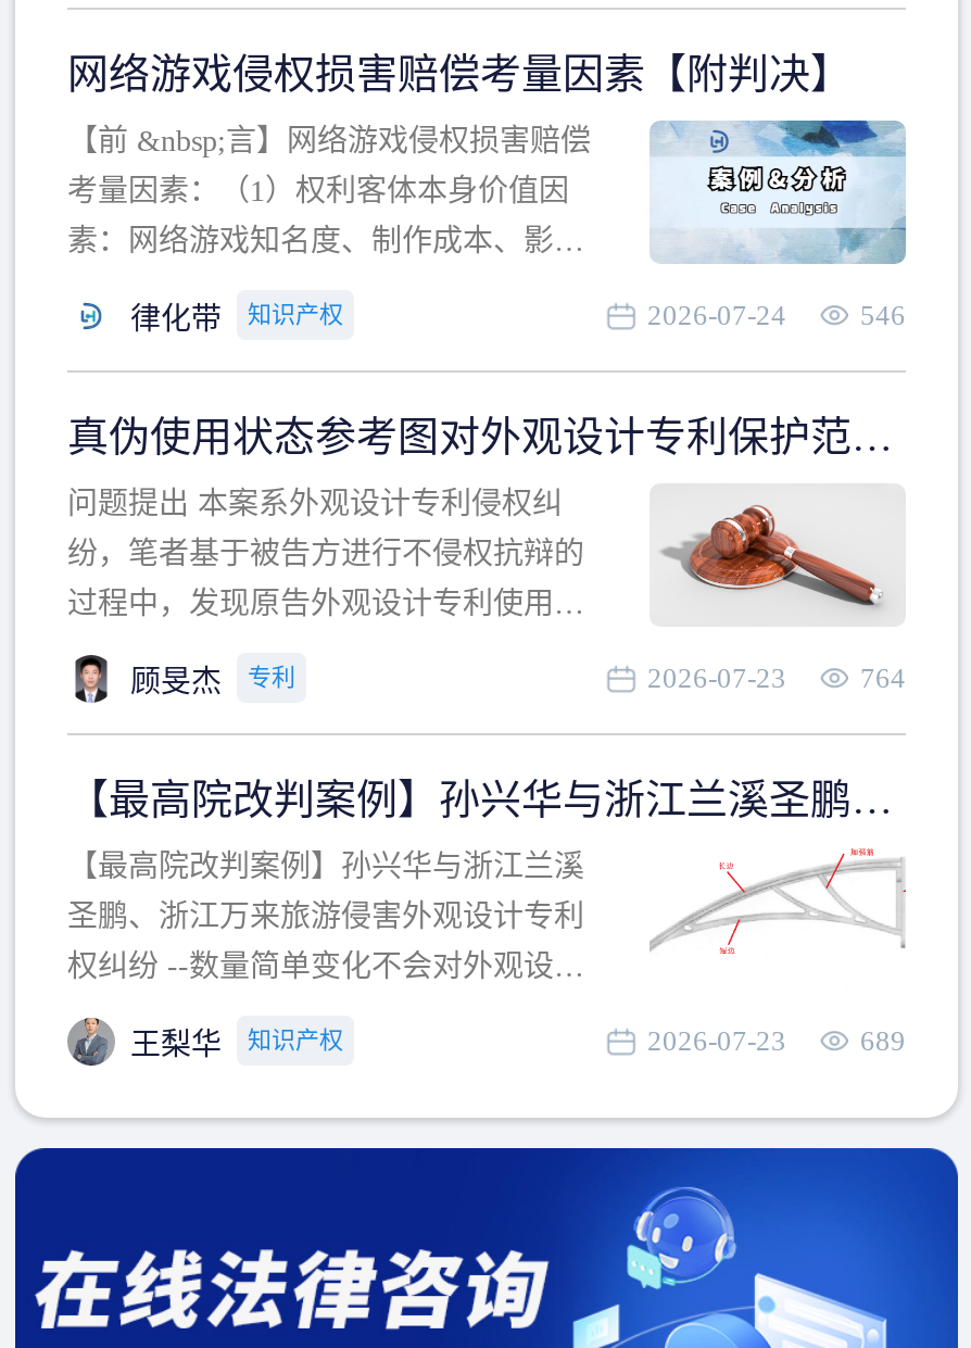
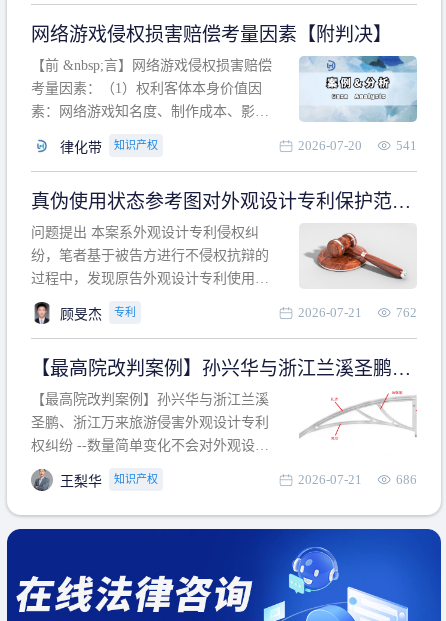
[647,298,786,330] 2026-07-24 -> [298,137,362,152] 2026-07-20
[860,298,906,330] 546 -> [396,137,417,152] 541
[647,660,786,693] 2026-07-23 -> [298,304,362,319] 2026-07-21
[860,660,906,693] 764 -> [396,304,417,319] 762
[647,1023,786,1056] 2026-07-23 -> [298,471,362,486] 2026-07-21
[860,1023,906,1056] 689 -> [396,471,417,486] 686

